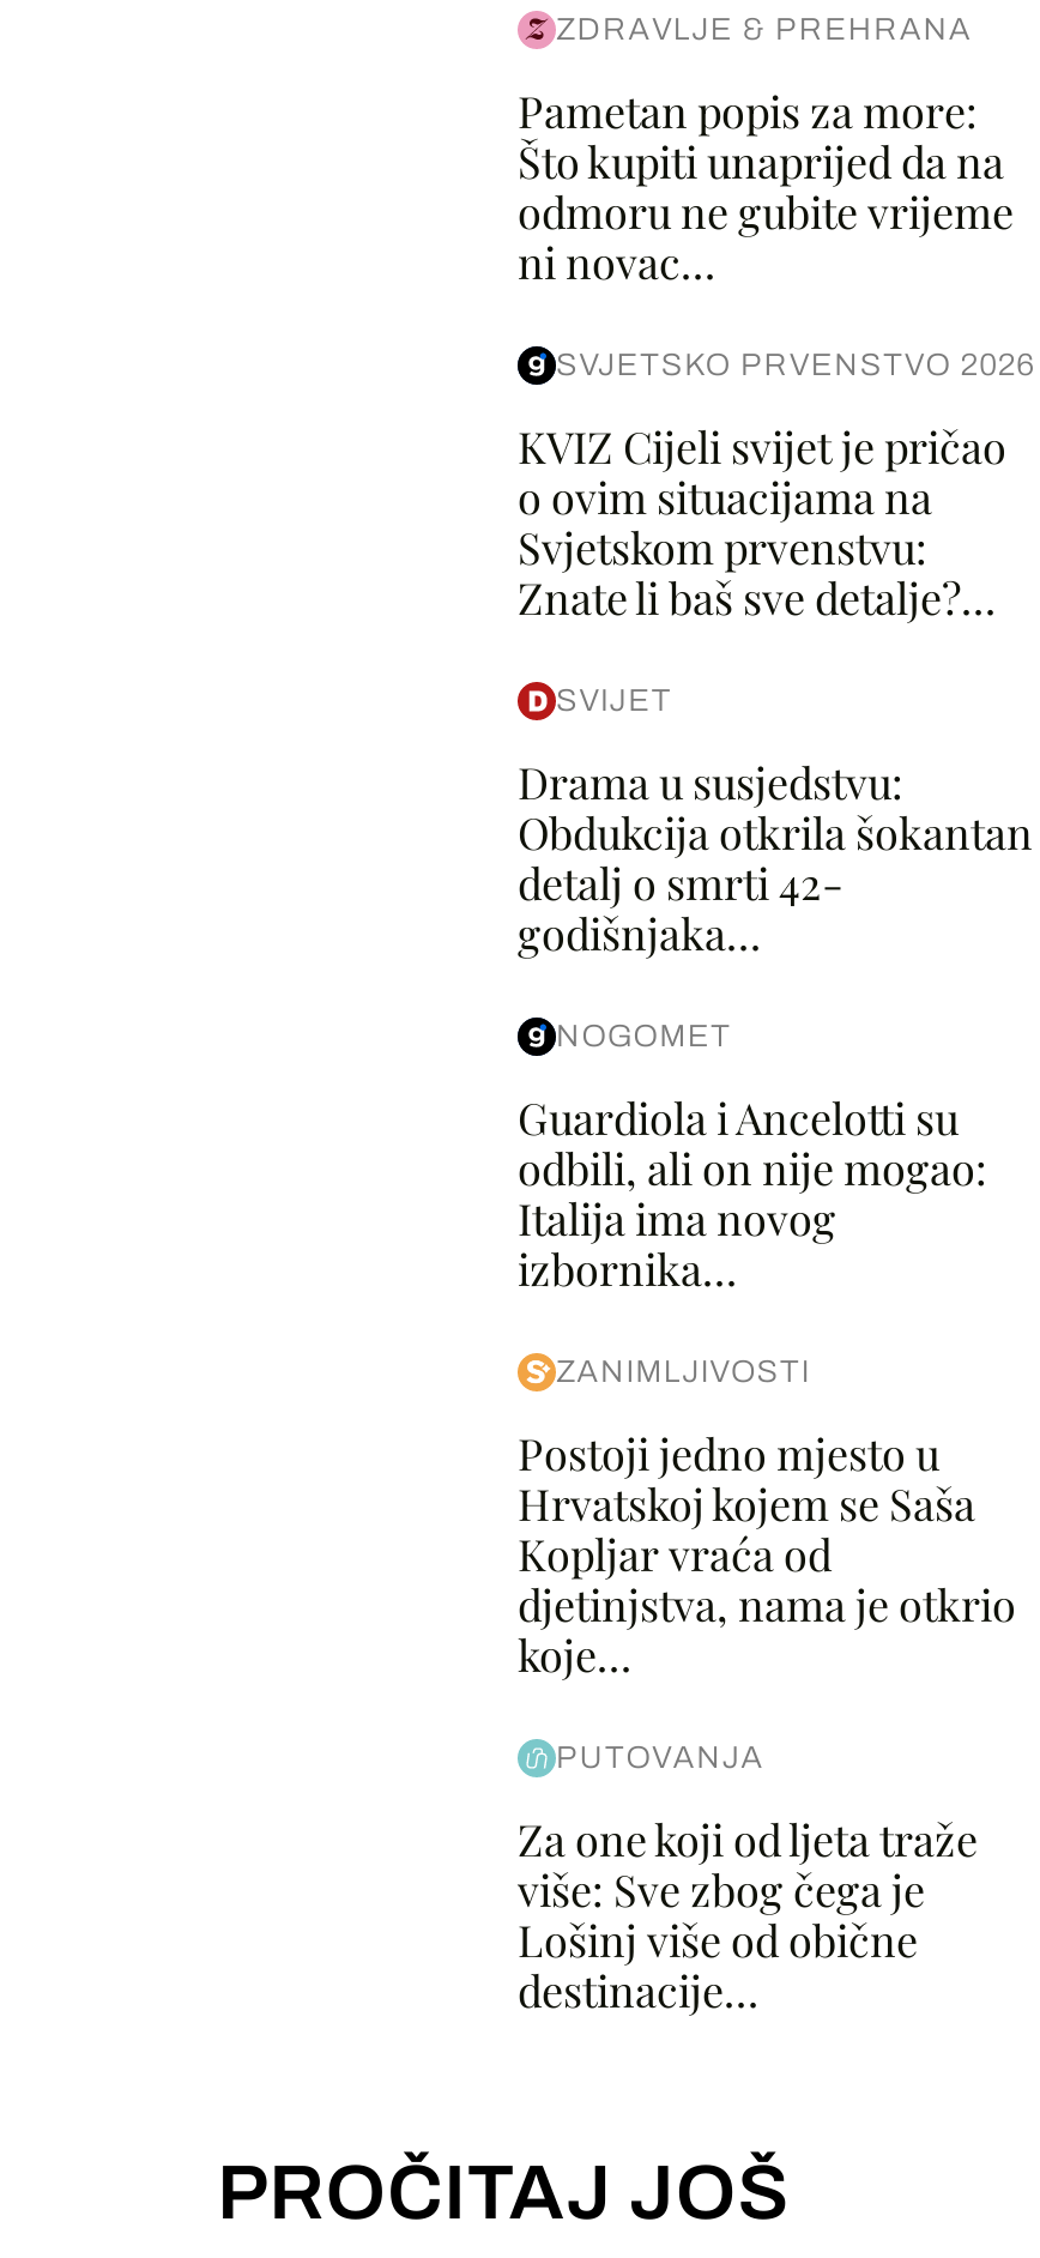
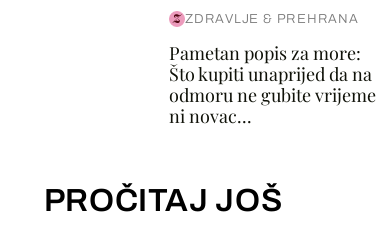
[518,349,1035,2019] SVJETSKO PRVENSTVO 2026 | KVIZ Cijeli svijet je pričao | o ovim situacijama na | Svjetskom prvenstvu: | Znate li baš sve detalje?... | SVIJET | Drama u susjedstvu: | Obdukcija otkrila šokantan | detalj o smrti 42- | godišnjaka... | NOGOMET | Guardiola i Ancelotti su | odbili, ali on nije mogao: | Italija ima novog | izbornika... | ZANIMLJIVOSTI | Postoji jedno mjesto u | Hrvatskoj kojem se Saša | Kopljar vraća od | djetinjstva, nama je otkrio | koje... | PUTOVANJA | Za one koji od ljeta traže | više: Sve zbog čega je | Lošinj više od obične | destinacije... -> none

